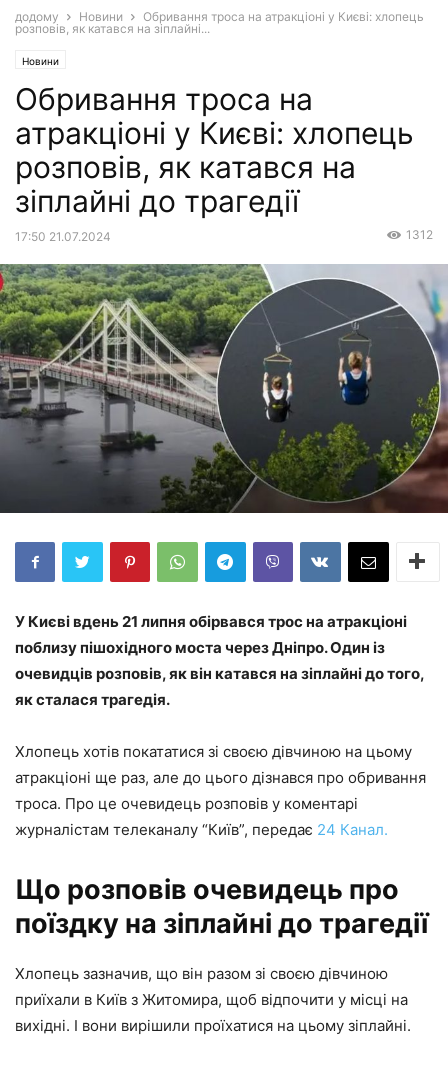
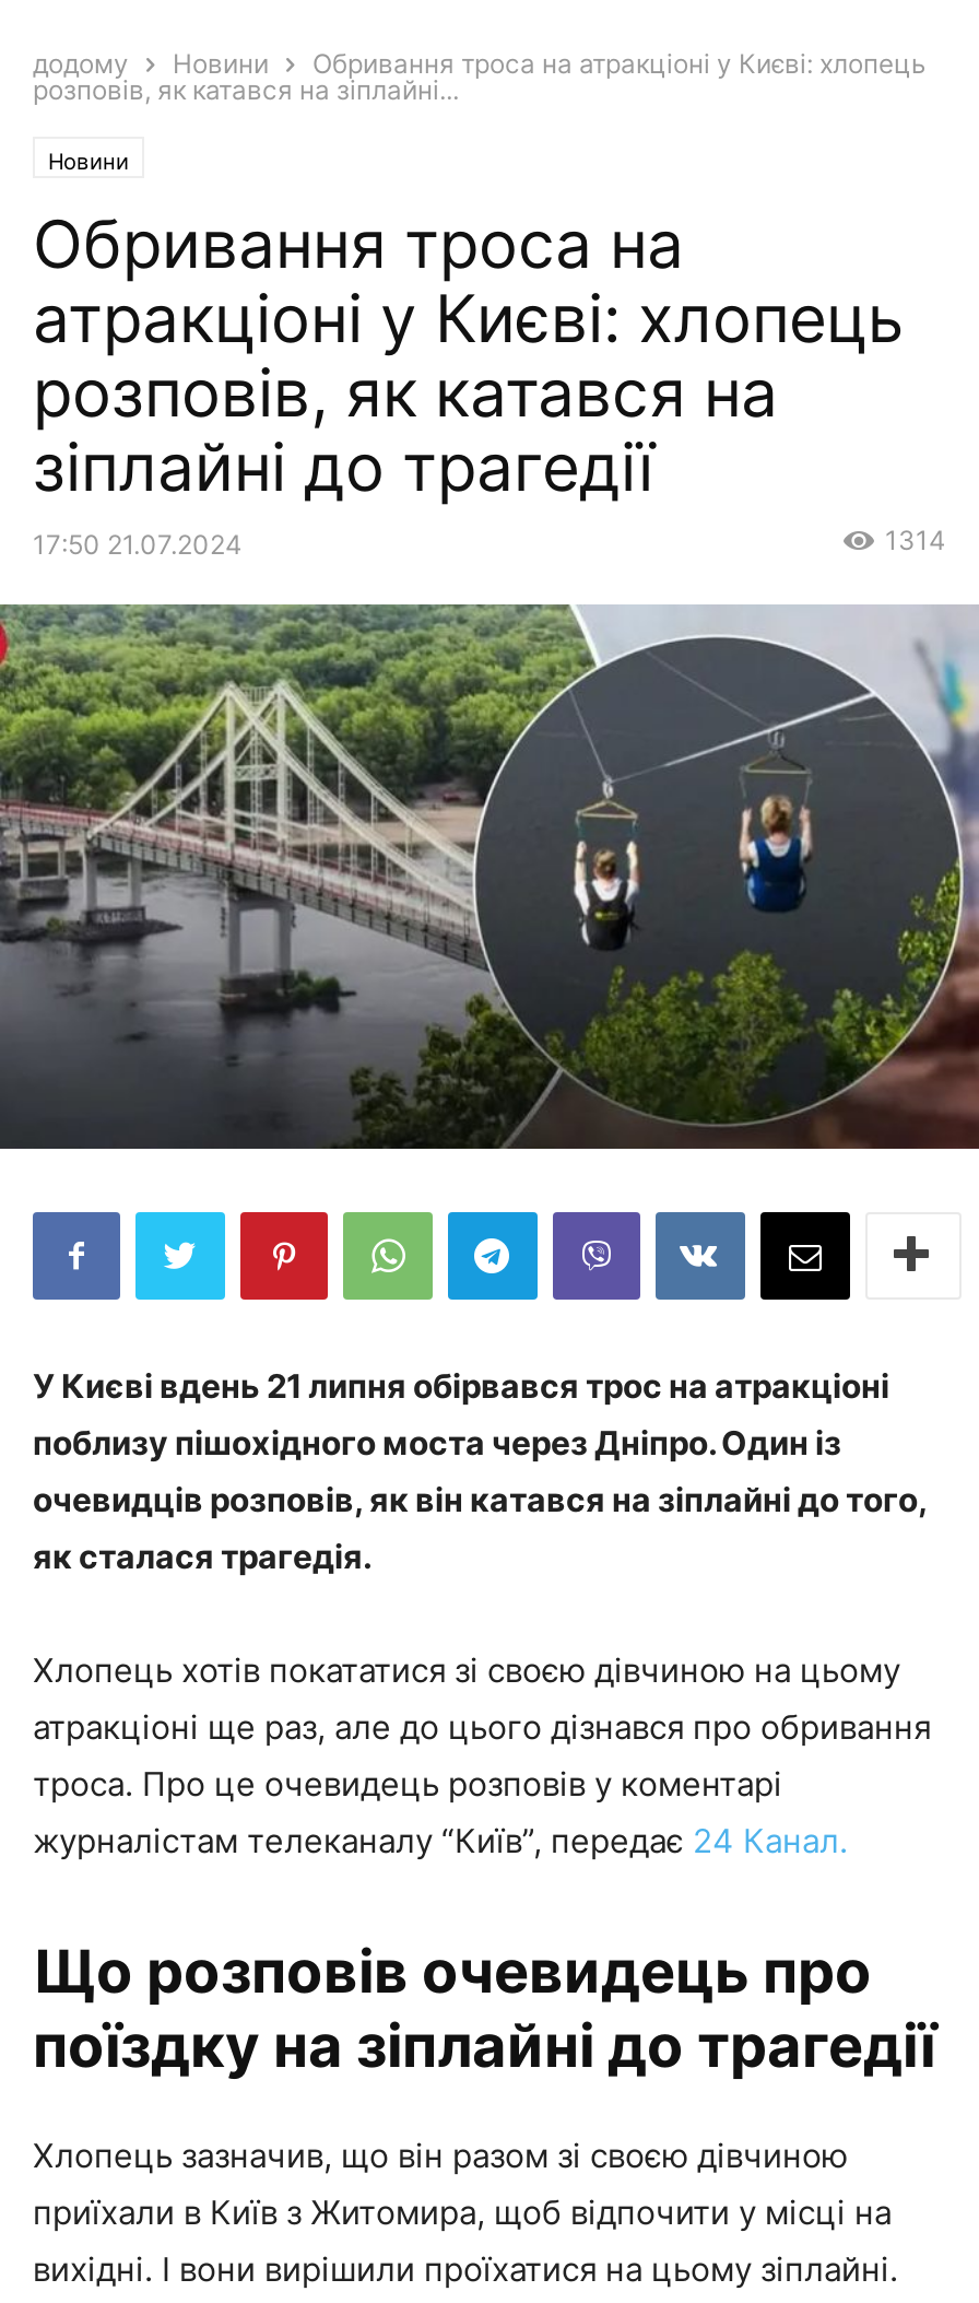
[406,227,433,242] 1312 -> [885,524,946,556] 1314

